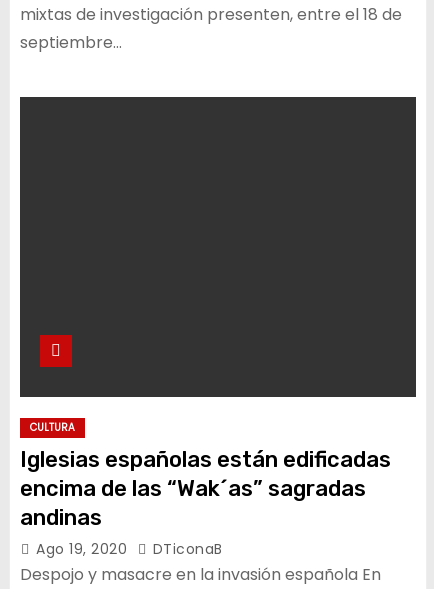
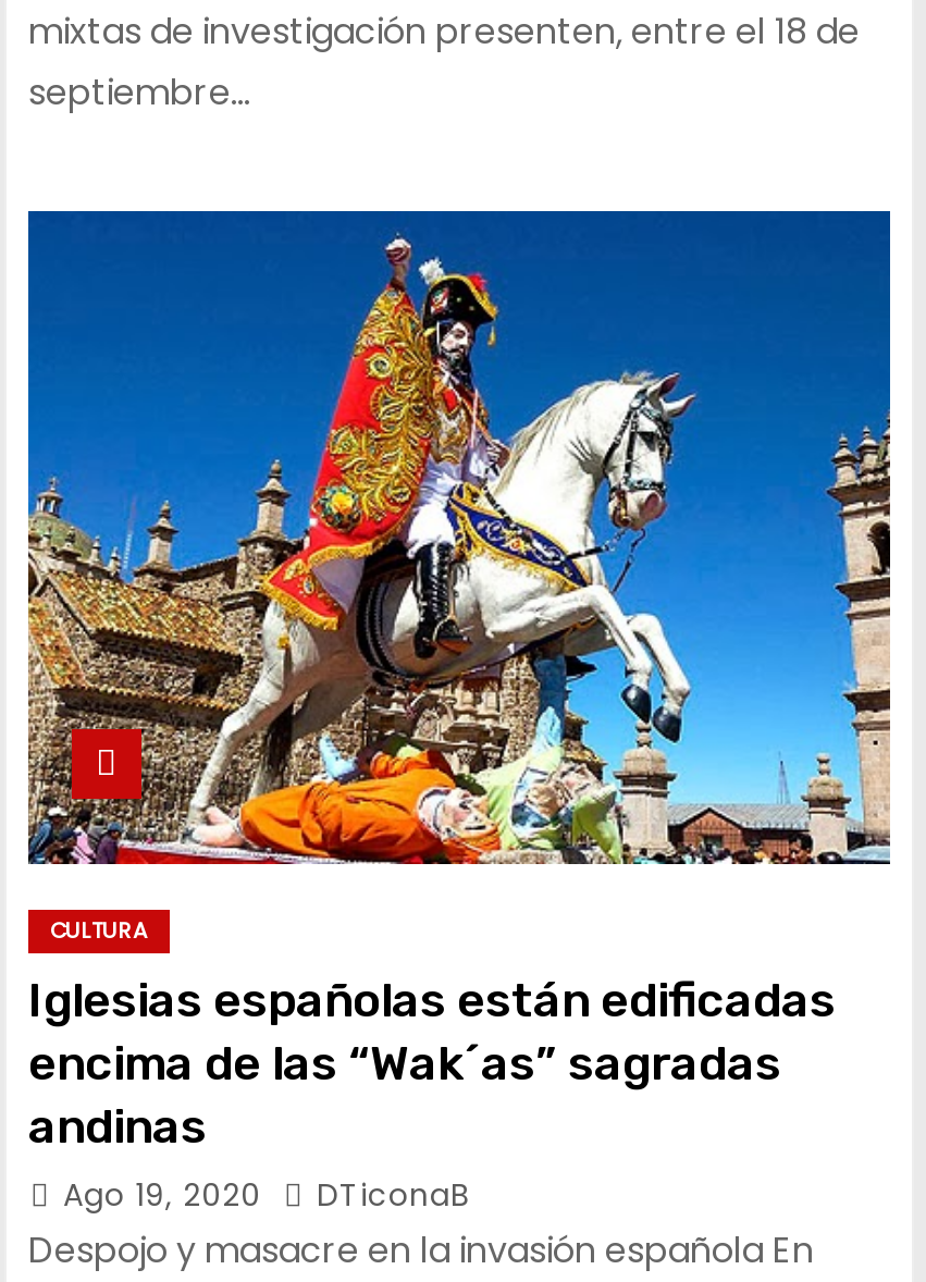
none -> [26,211,892,866] [image]

